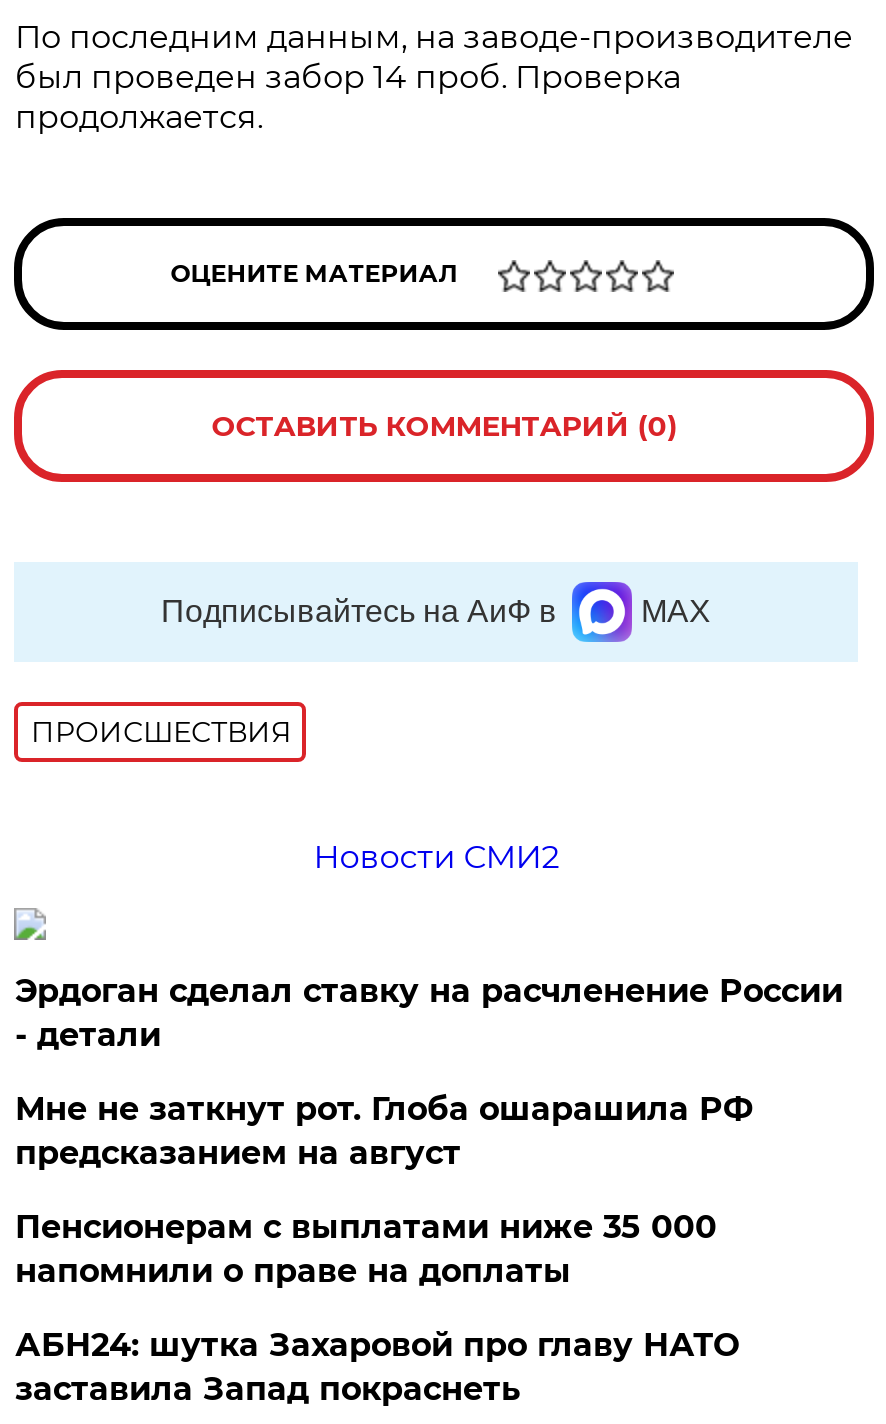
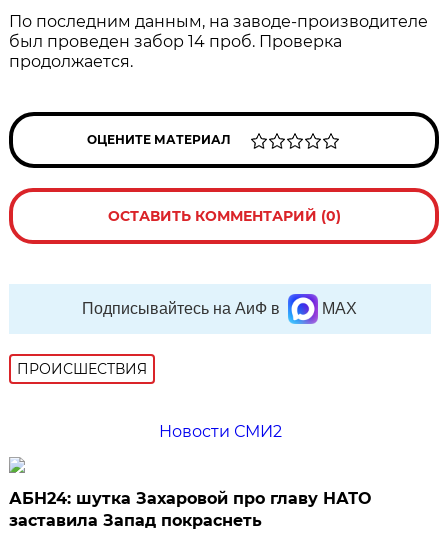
[15,972,843,1290] Эрдоган сделал ставку на расчленение России | - детали | Мне не заткнут рот. Глоба ошарашила РФ | предсказанием на август | Пенсионерам с выплатами ниже 35 000 | напомнили о праве на доплаты -> none

